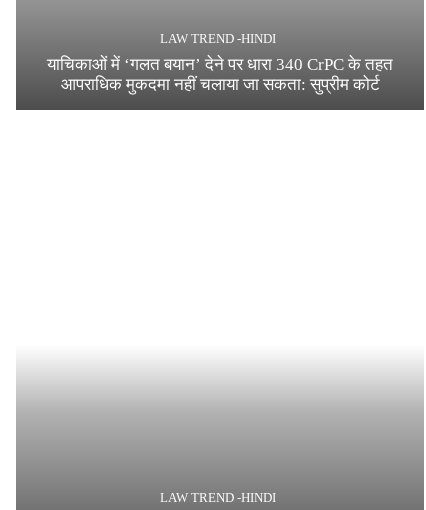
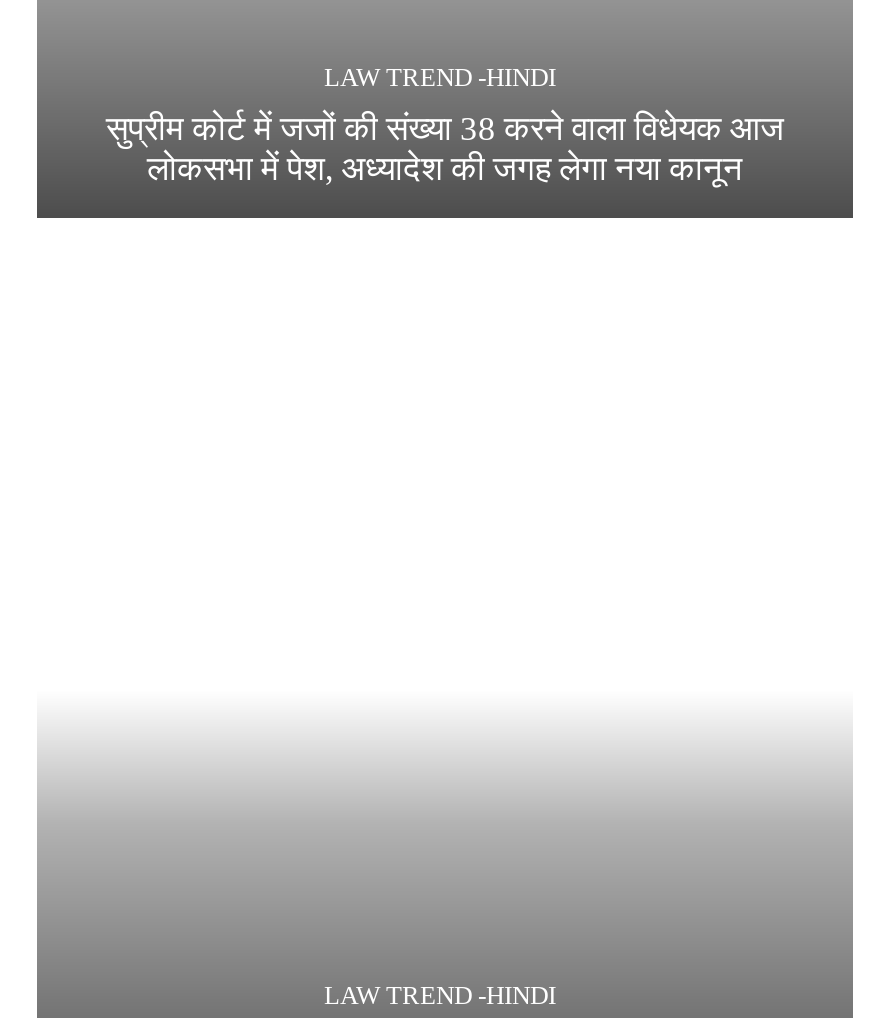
[47,55,393,94] याचिकाओं में ‘गलत बयान’ देने पर धारा 340 CrPC के तहत | आपराधिक मुकदमा नहीं चलाया जा सकता: सुप्रीम कोर्ट -> [106,110,784,188] सुप्रीम कोर्ट में जजों की संख्या 38 करने वाला विधेयक आज | लोकसभा में पेश, अध्यादेश की जगह लेगा नया कानून

